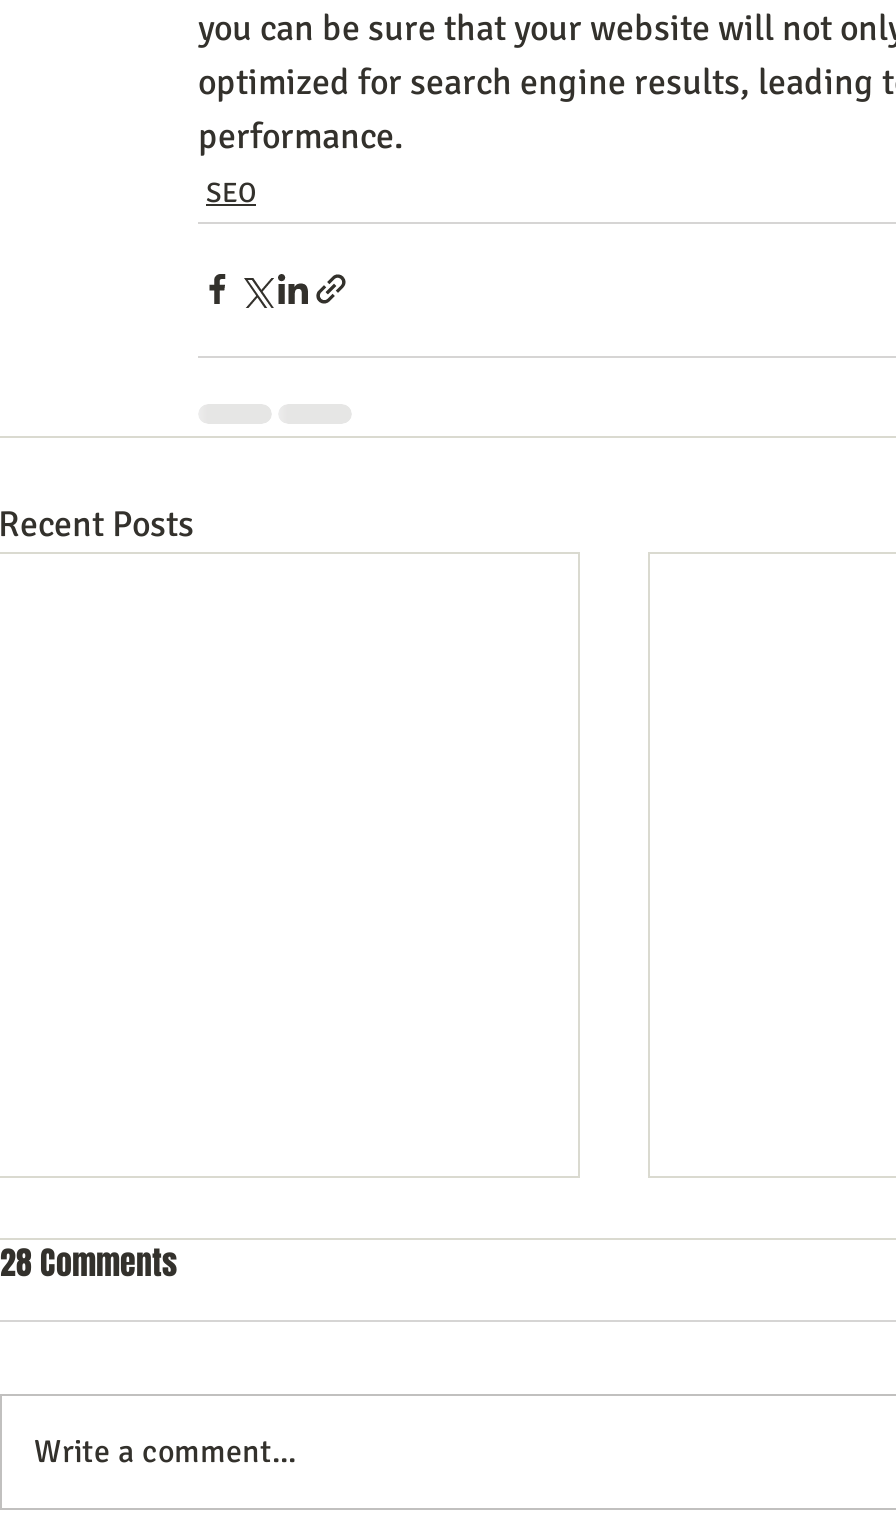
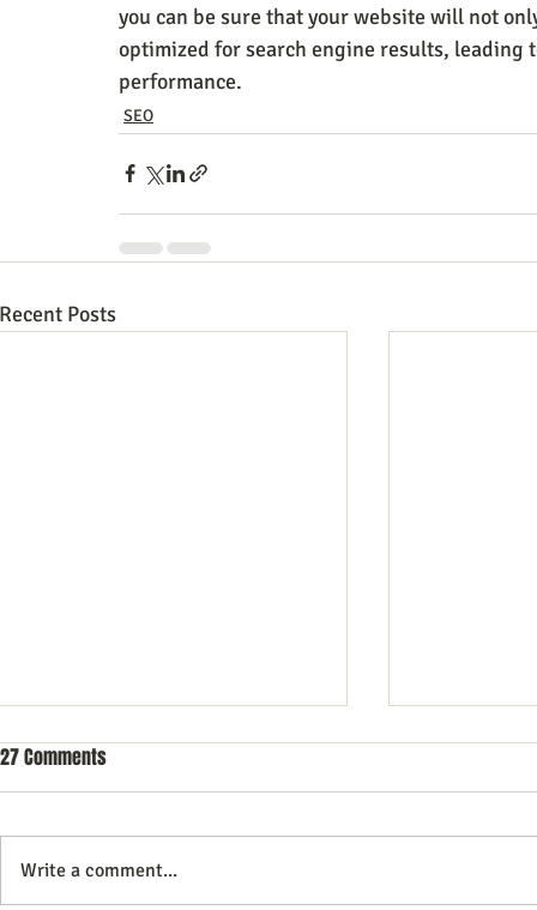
[0,1241,178,1287] 28 Comments -> [0,744,107,771] 27 Comments

